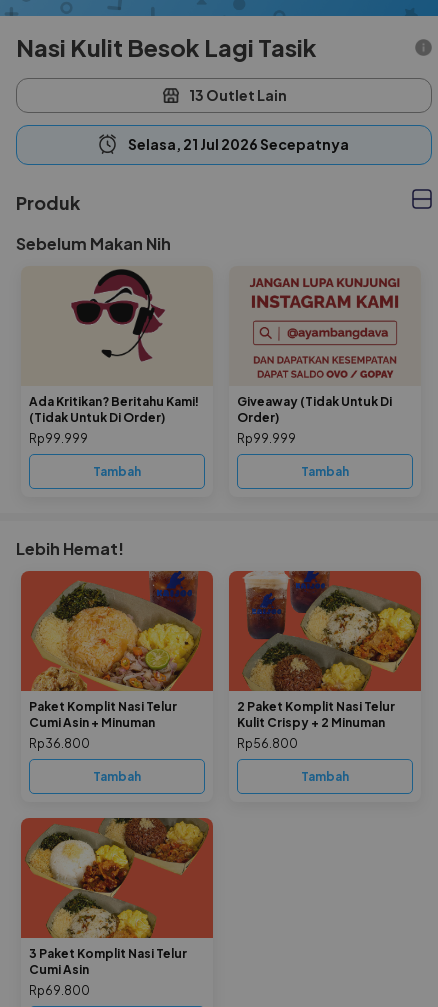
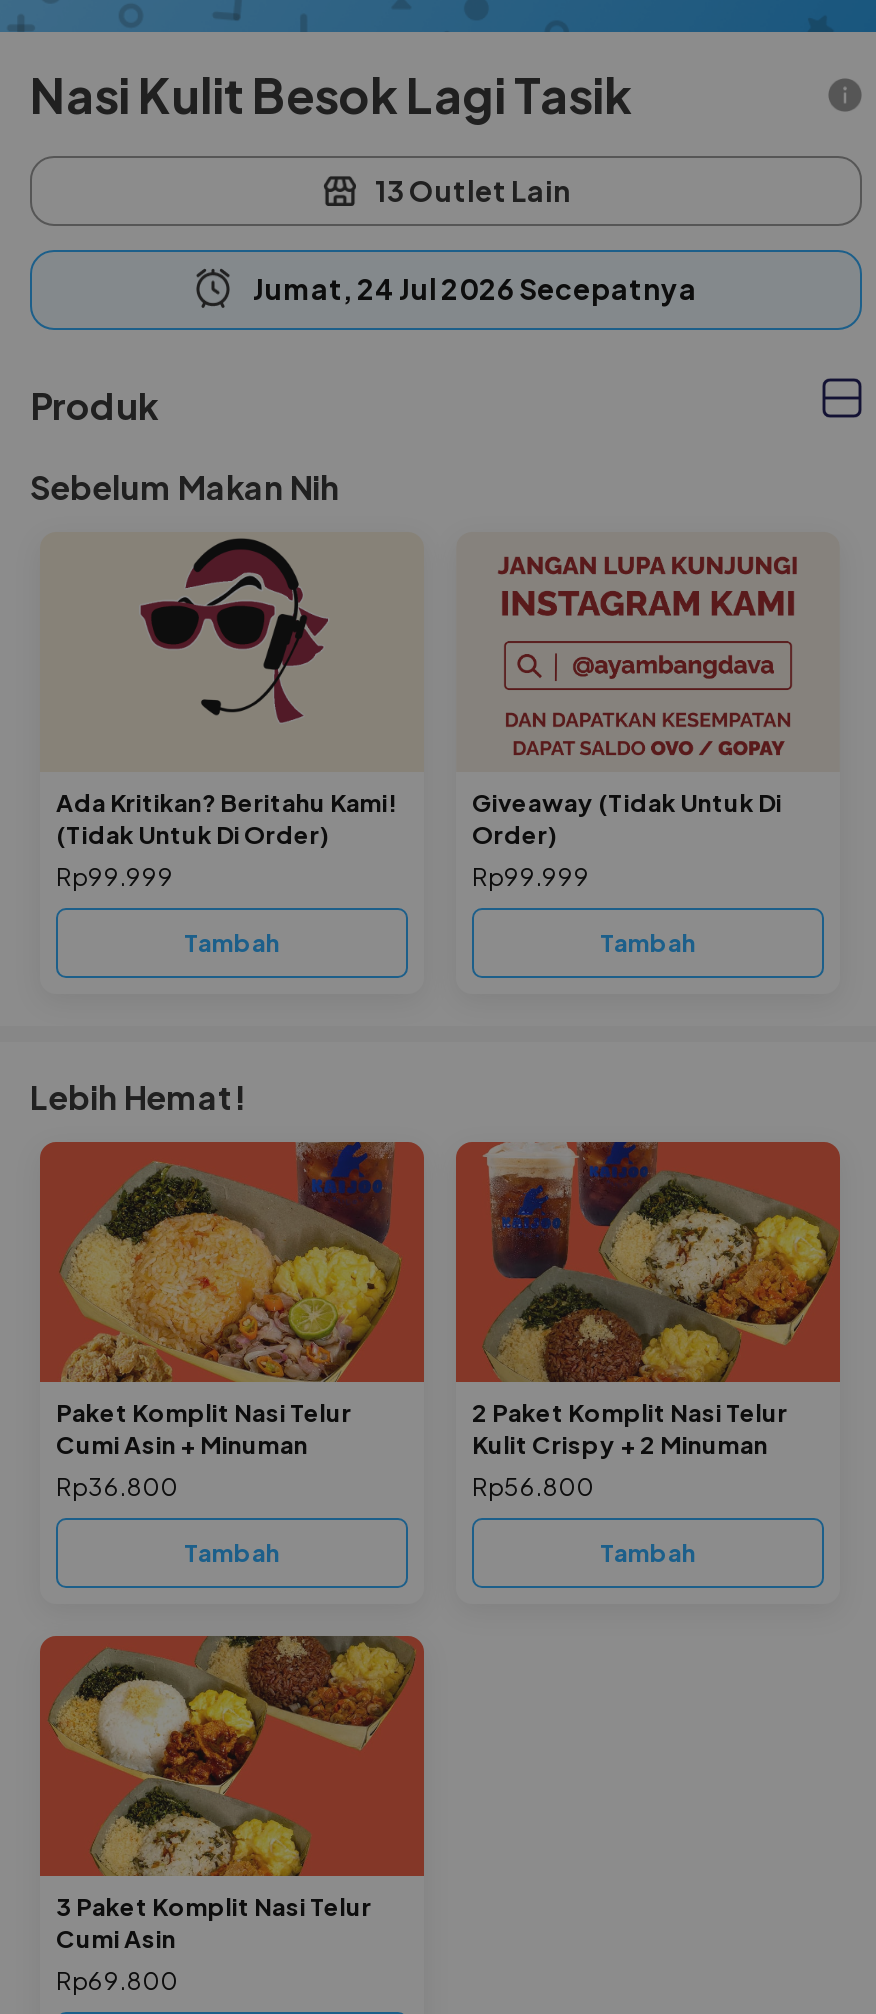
[128,135,349,153] Selasa, 21 Jul 2026 Secepatnya -> [253,270,697,306] Jumat, 24 Jul 2026 Secepatnya

